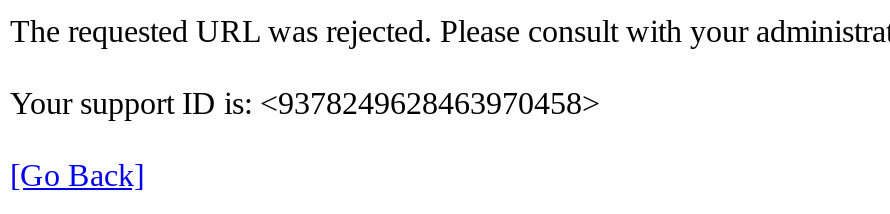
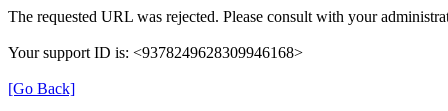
[10,86,600,120] Your support ID is: <9378249628463970458> -> [8,44,303,61] Your support ID is: <9378249628309946168>

